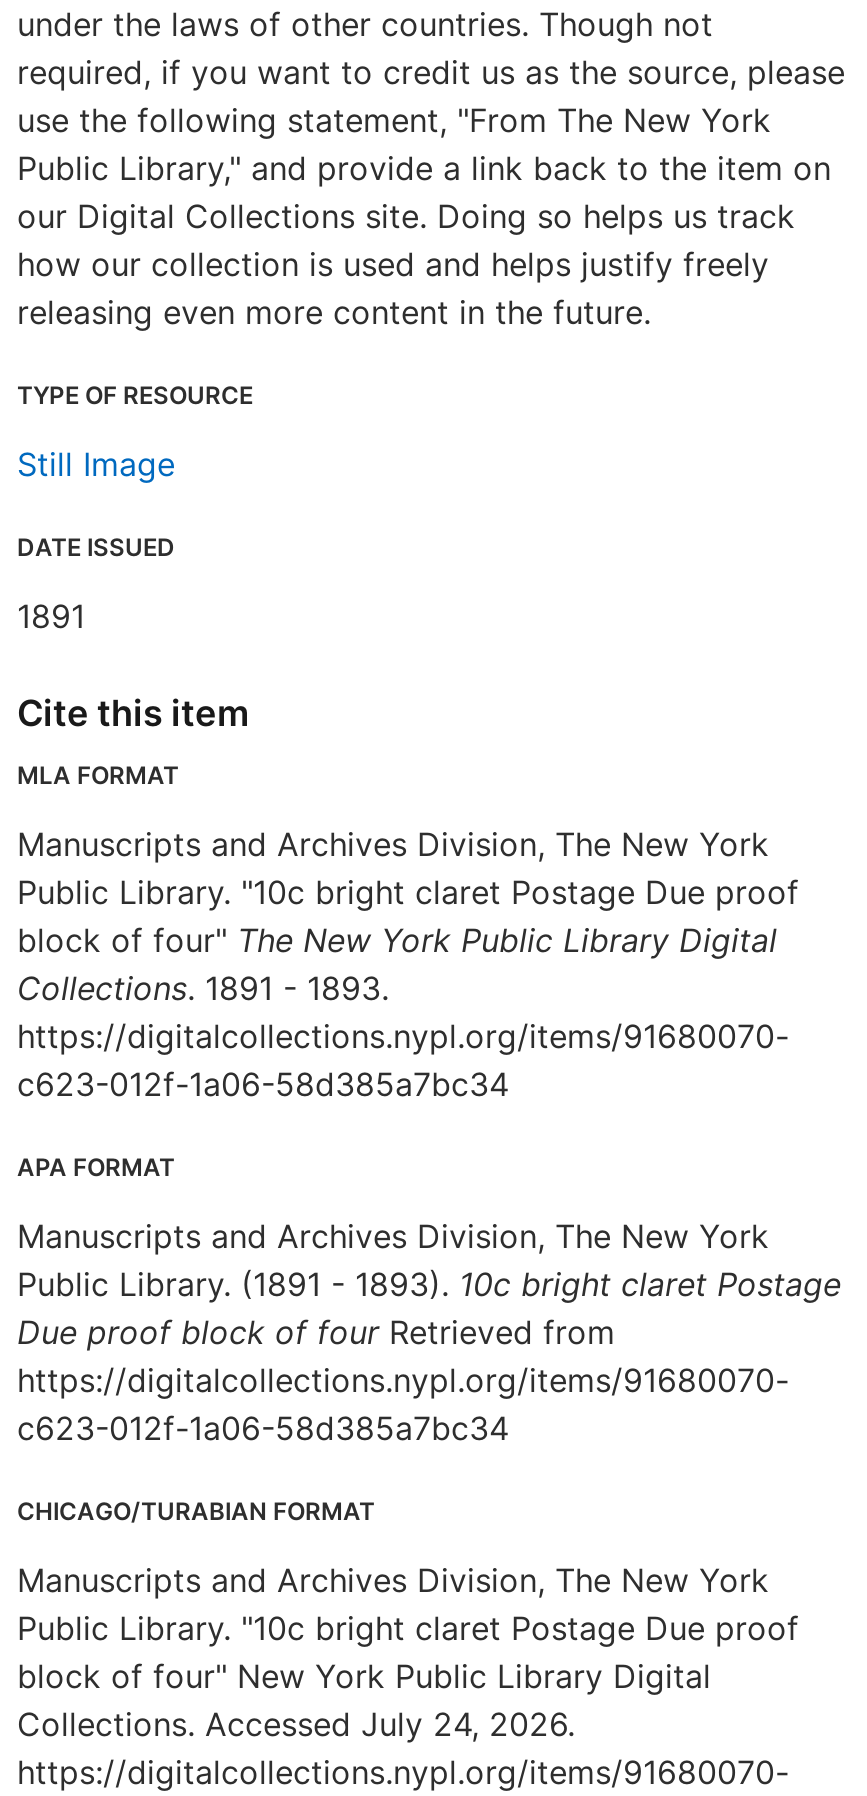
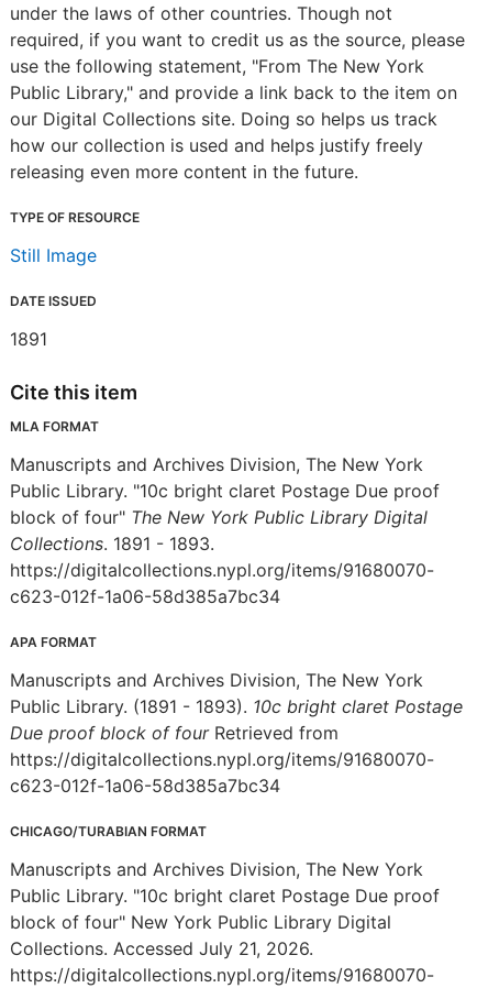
[17,1704,575,1744] Collections. Accessed July 24, 2026. -> [10,937,313,959] Collections. Accessed July 21, 2026.

